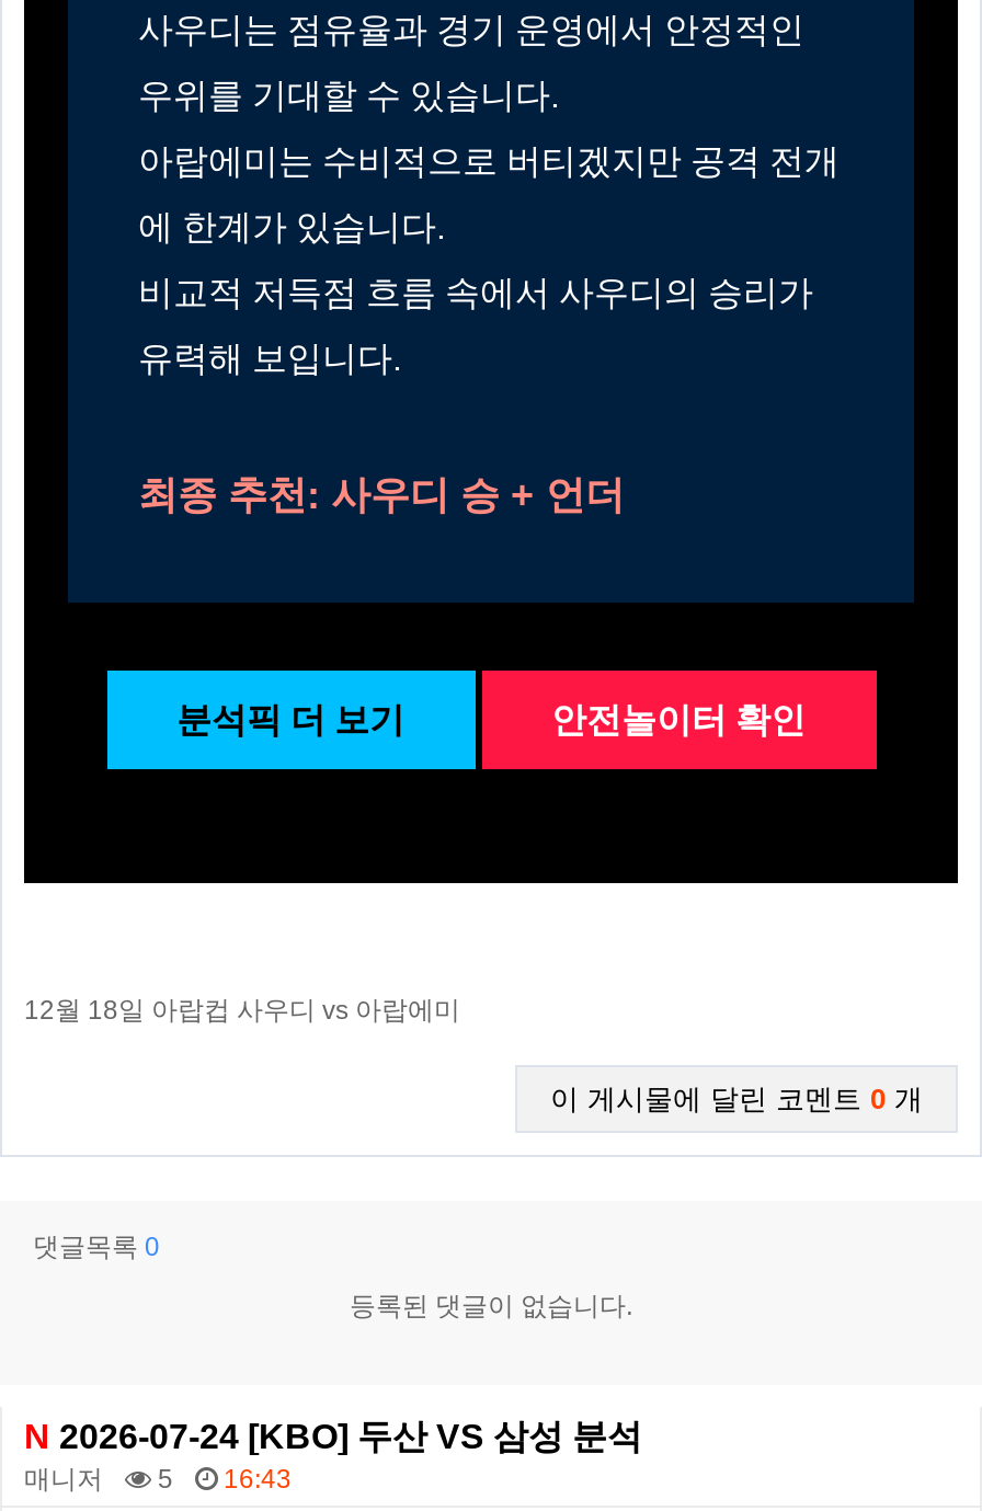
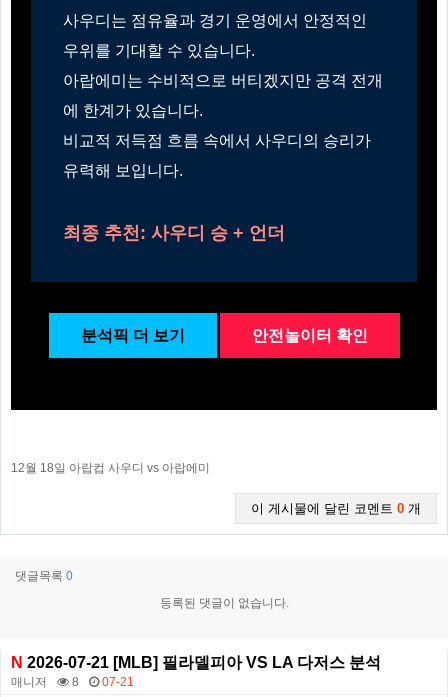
[24,1418,642,1456] N 2026-07-24 [KBO] 두산 VS 삼성 분석 -> [11,654,381,671] N 2026-07-21 [MLB] 필라델피아 VS LA 다저스 분석
[158,1464,173,1495] 5 -> [72,675,79,689] 8
[224,1464,292,1495] 16:43 -> [102,675,134,689] 07-21

